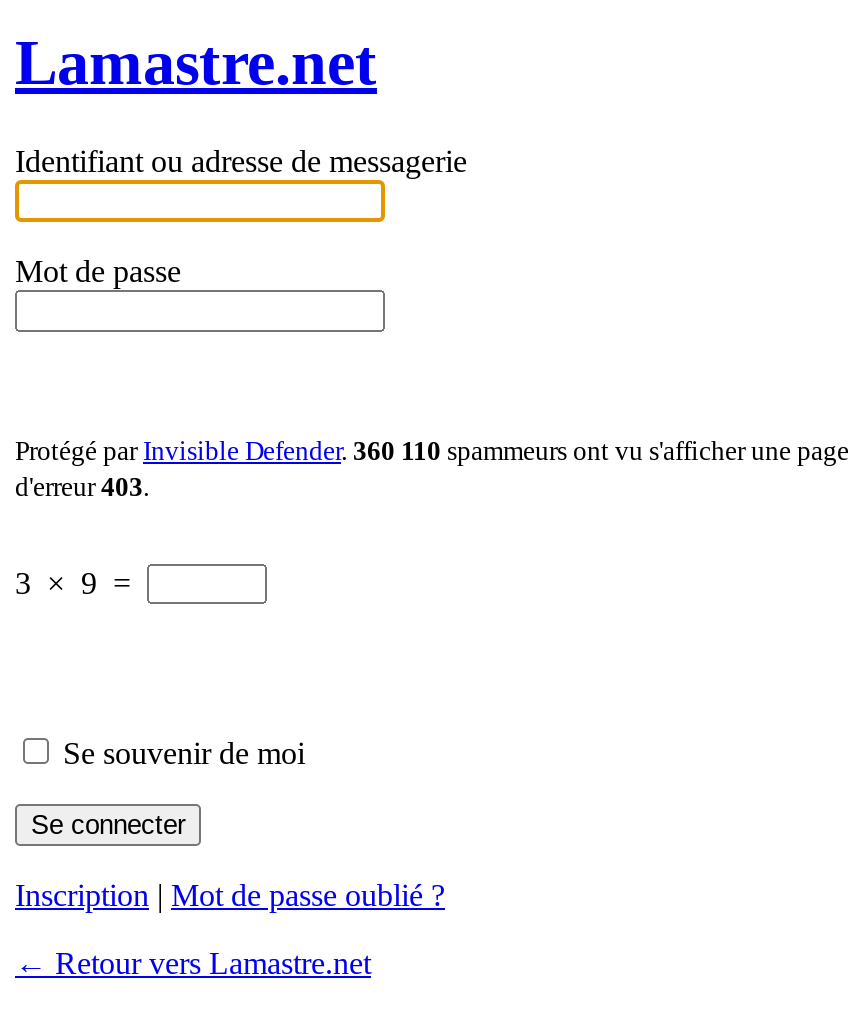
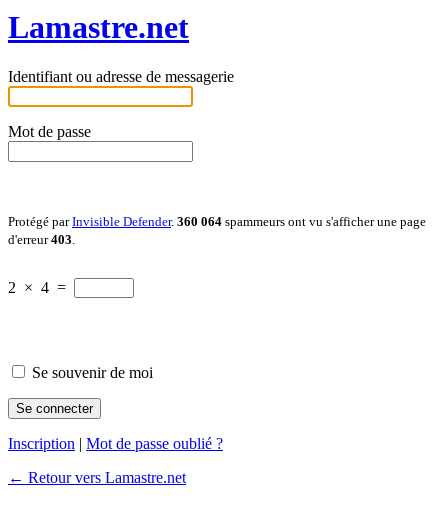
[15,436,849,466] Protégé par Invisible Defender. 360 110 spammeurs ont vu s'afficher une page -> [8,214,426,229] Protégé par Invisible Defender. 360 064 spammeurs ont vu s'afficher une page
[15,566,139,600] 3 × 9 = -> [8,279,70,296] 2 × 4 =

